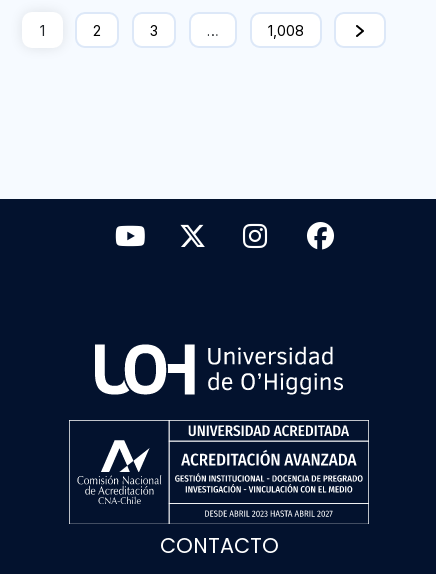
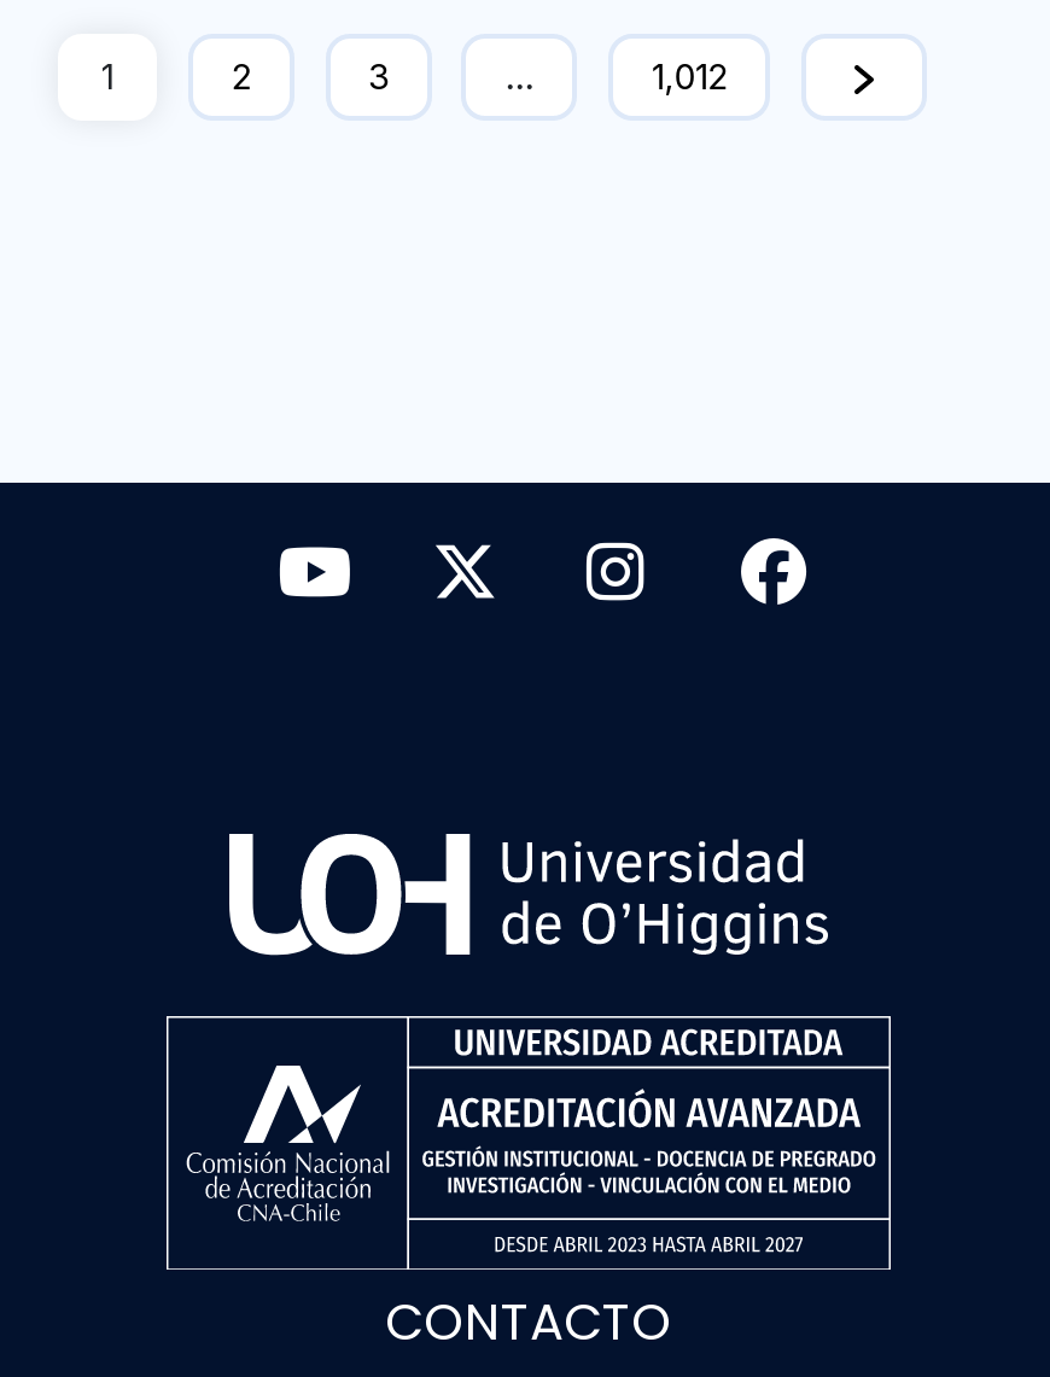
[268,22,304,39] 1,008 -> [652,56,727,97] 1,012

